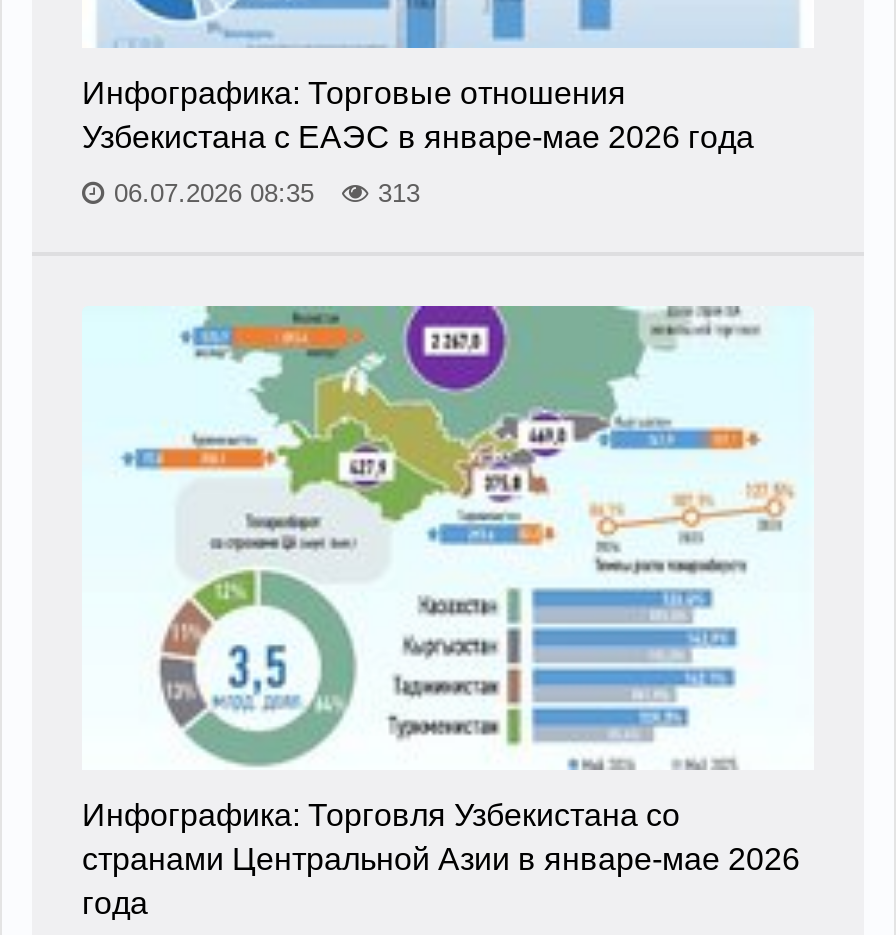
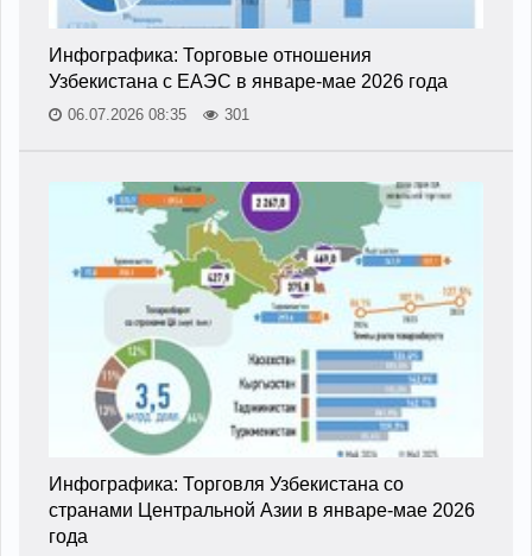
[114,178,420,208] 06.07.2026 08:35 313 -> [68,106,249,124] 06.07.2026 08:35 301

